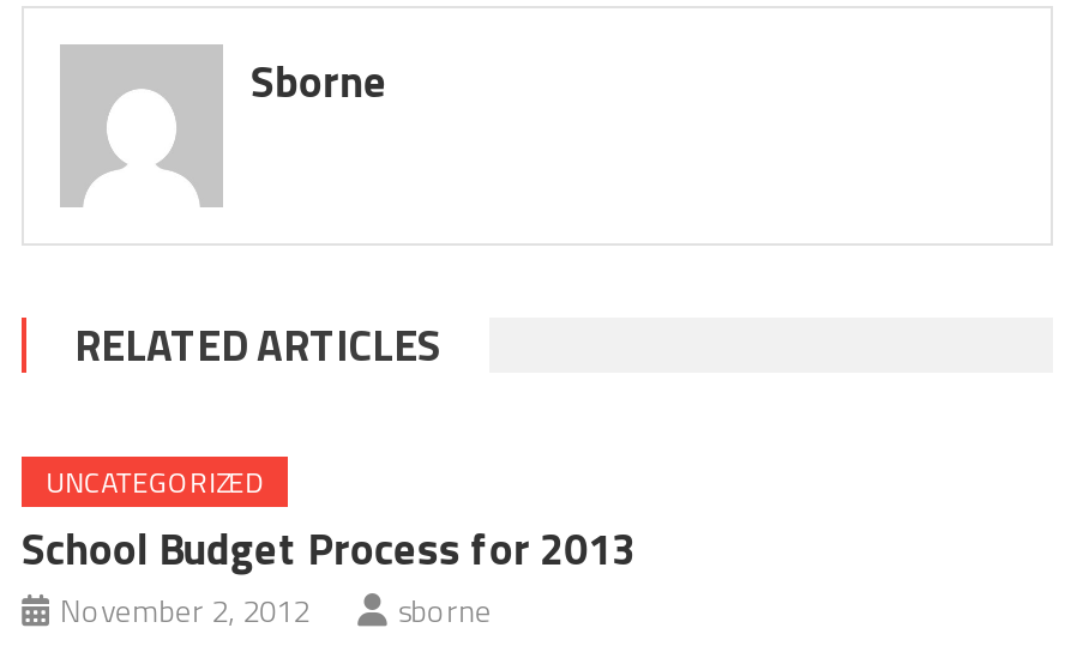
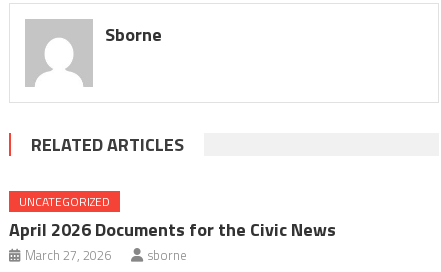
[22,515,636,633] School Budget Process for 2013 | November 2, 2012 -> [9,215,336,264] April 2026 Documents for the Civic News | March 27, 2026

